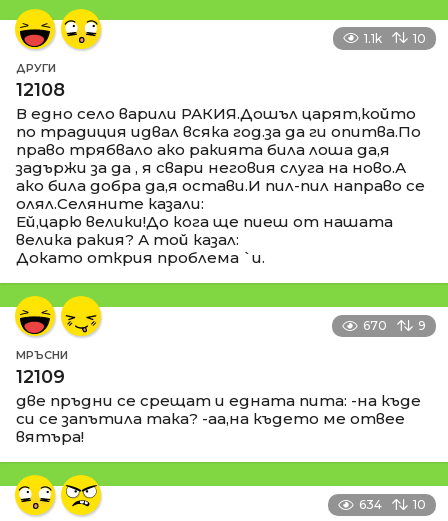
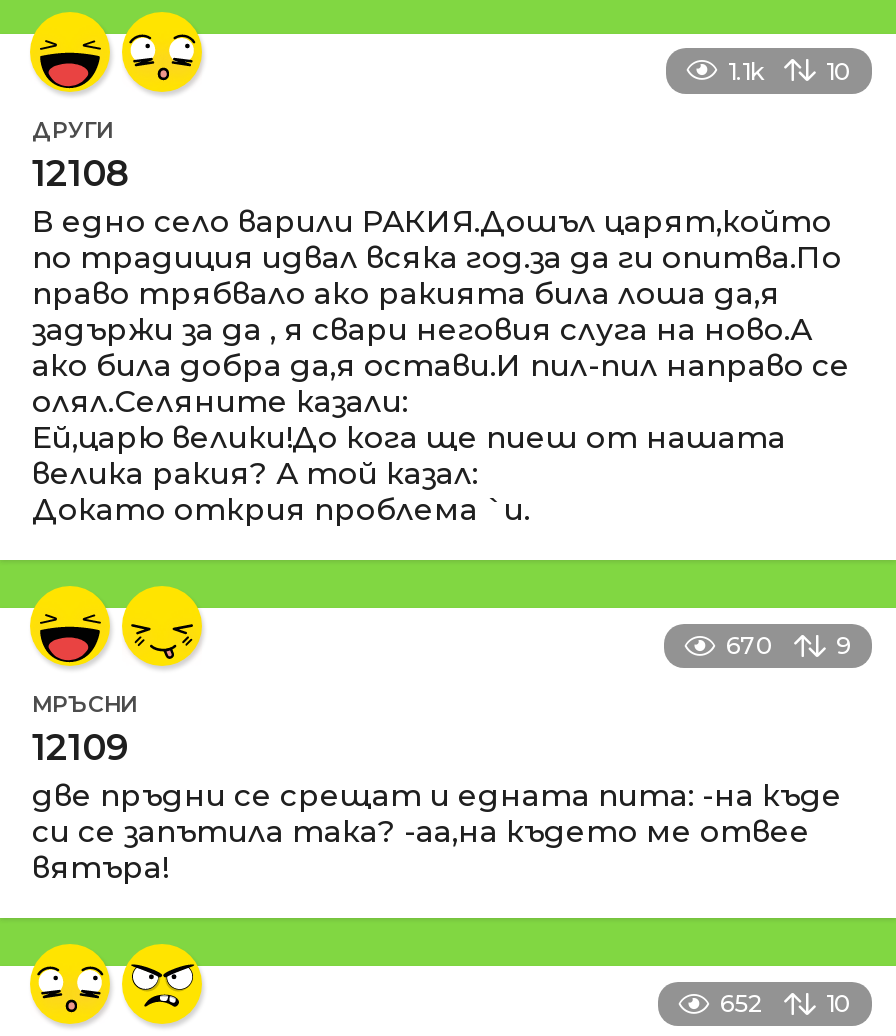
[359,497,382,512] 634 -> [720,989,764,1019] 652

